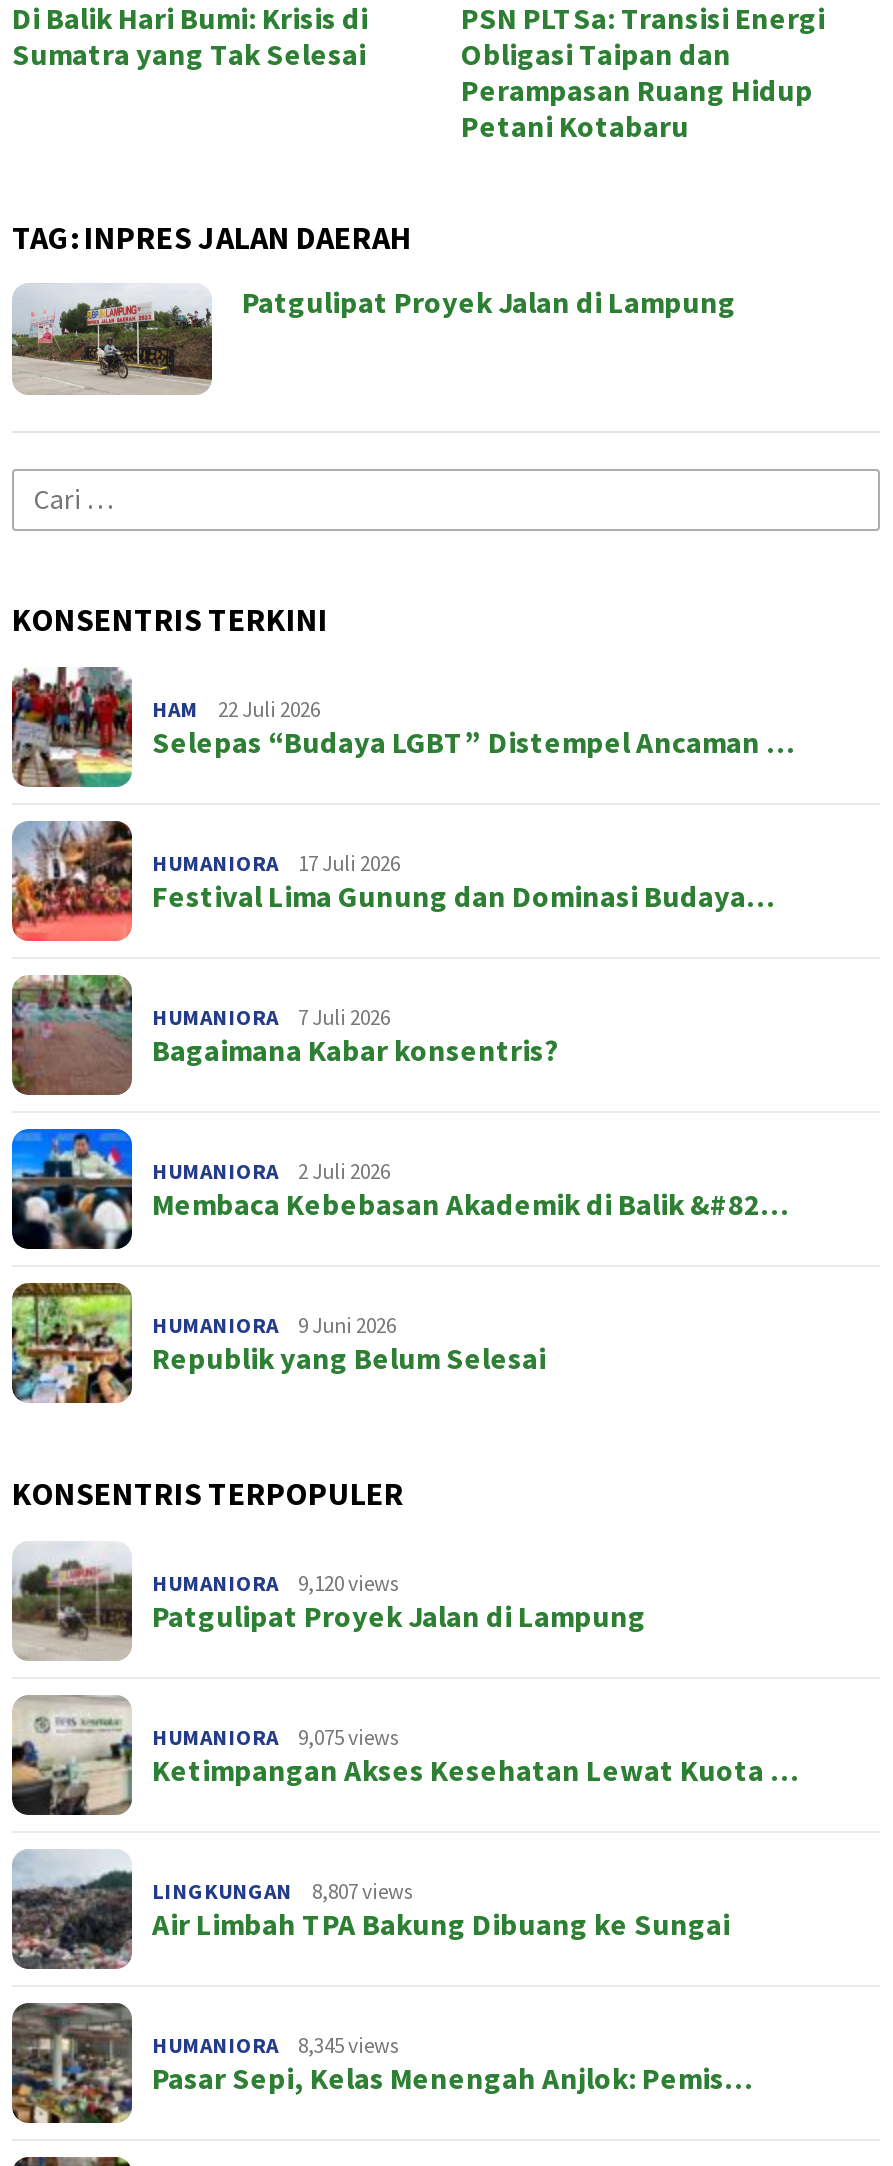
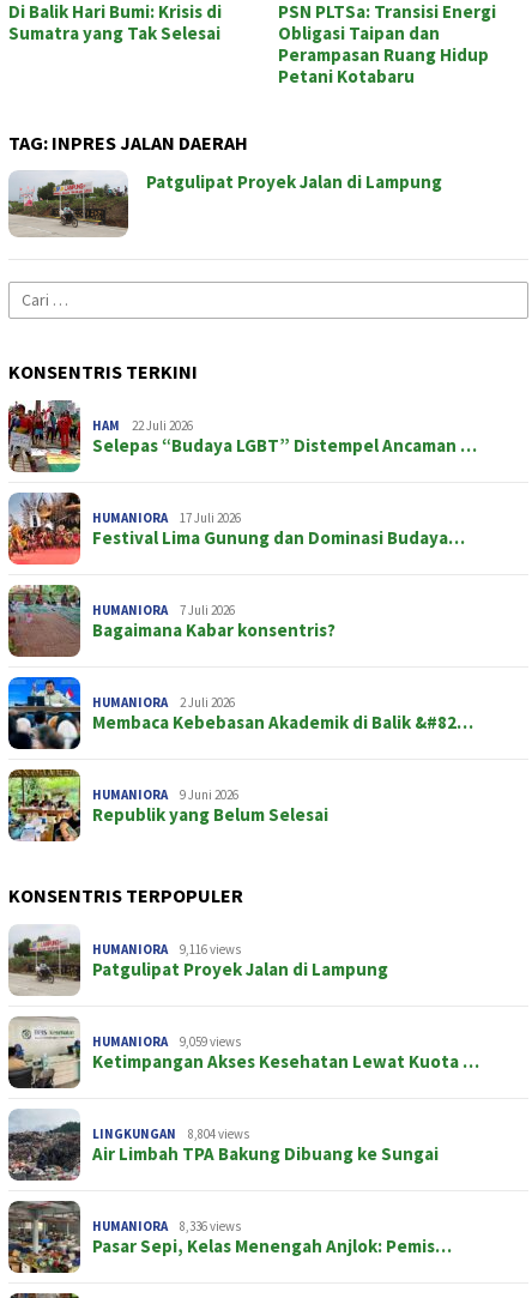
[152,1570,400,1598] HUMANIORA 9,120 views -> [92,941,241,958] HUMANIORA 9,116 views
[152,1724,400,1752] HUMANIORA 9,075 views -> [92,1033,241,1050] HUMANIORA 9,059 views
[152,1878,414,1906] LINGKUNGAN 8,807 views -> [92,1125,249,1142] LINGKUNGAN 8,804 views
[152,2032,400,2060] HUMANIORA 8,345 views -> [92,1218,241,1234] HUMANIORA 8,336 views

